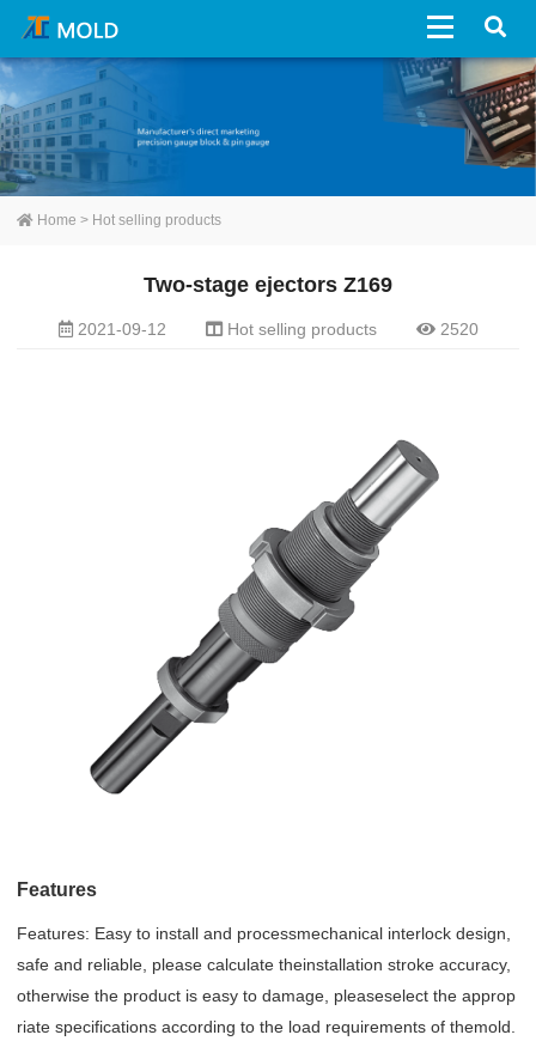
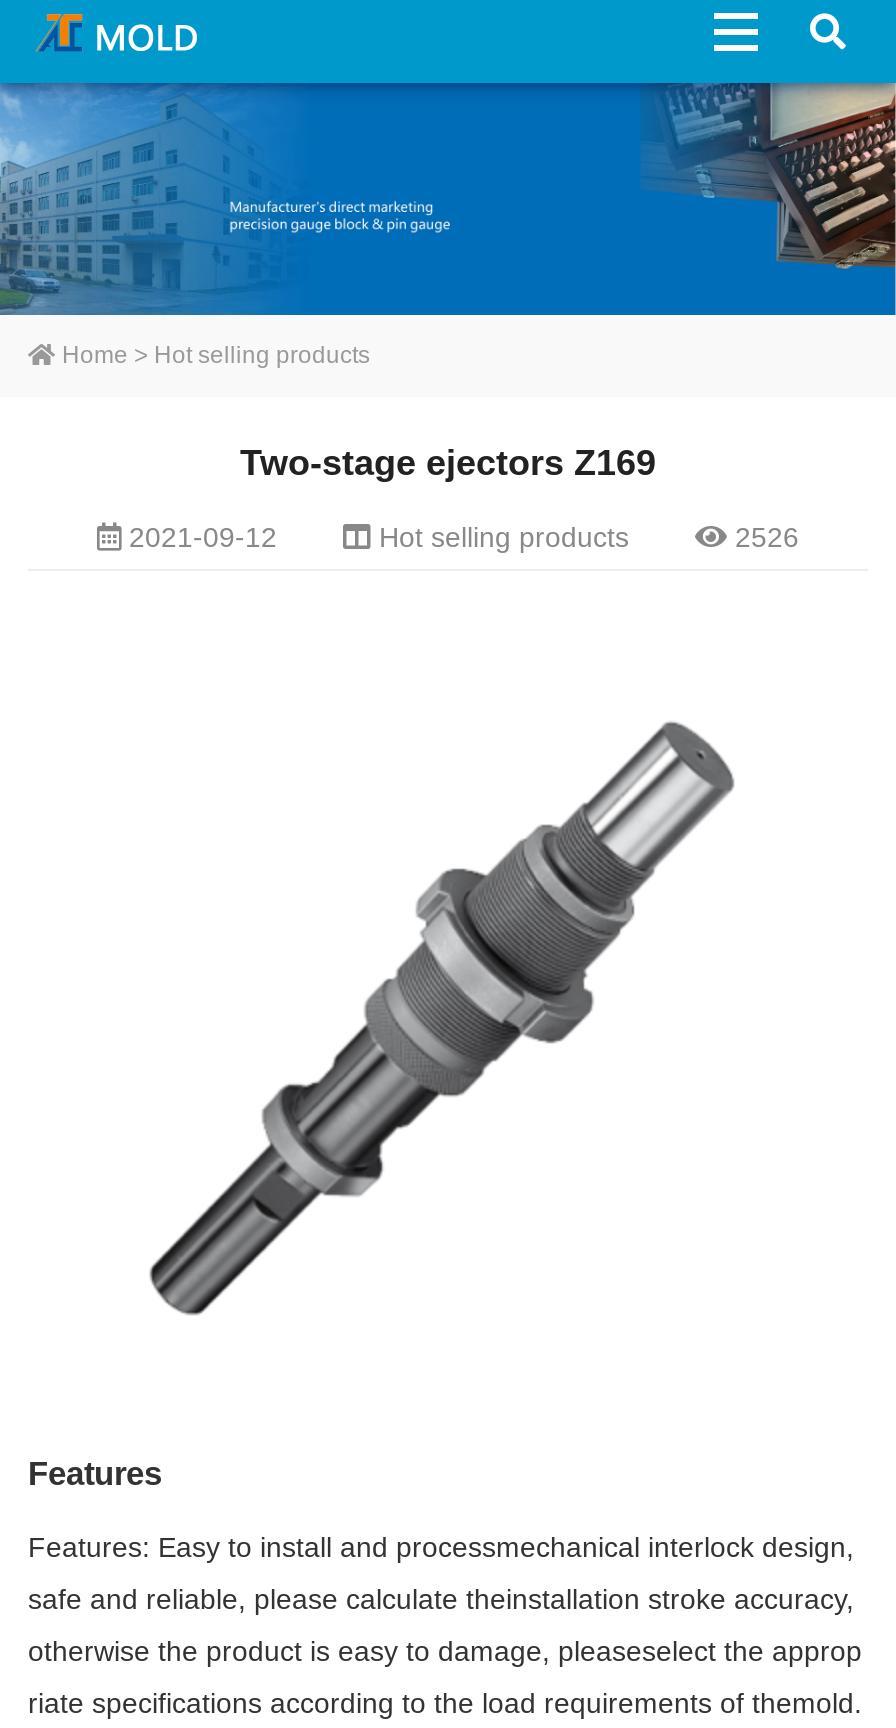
[435,320,478,339] 2520 -> [727,522,799,554] 2526

